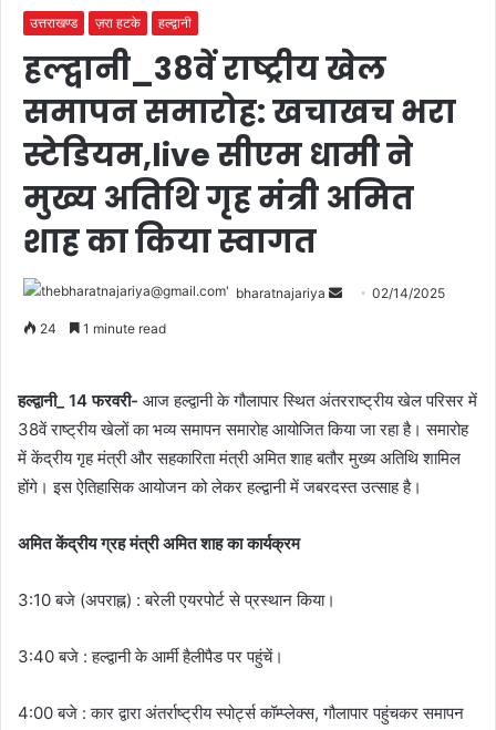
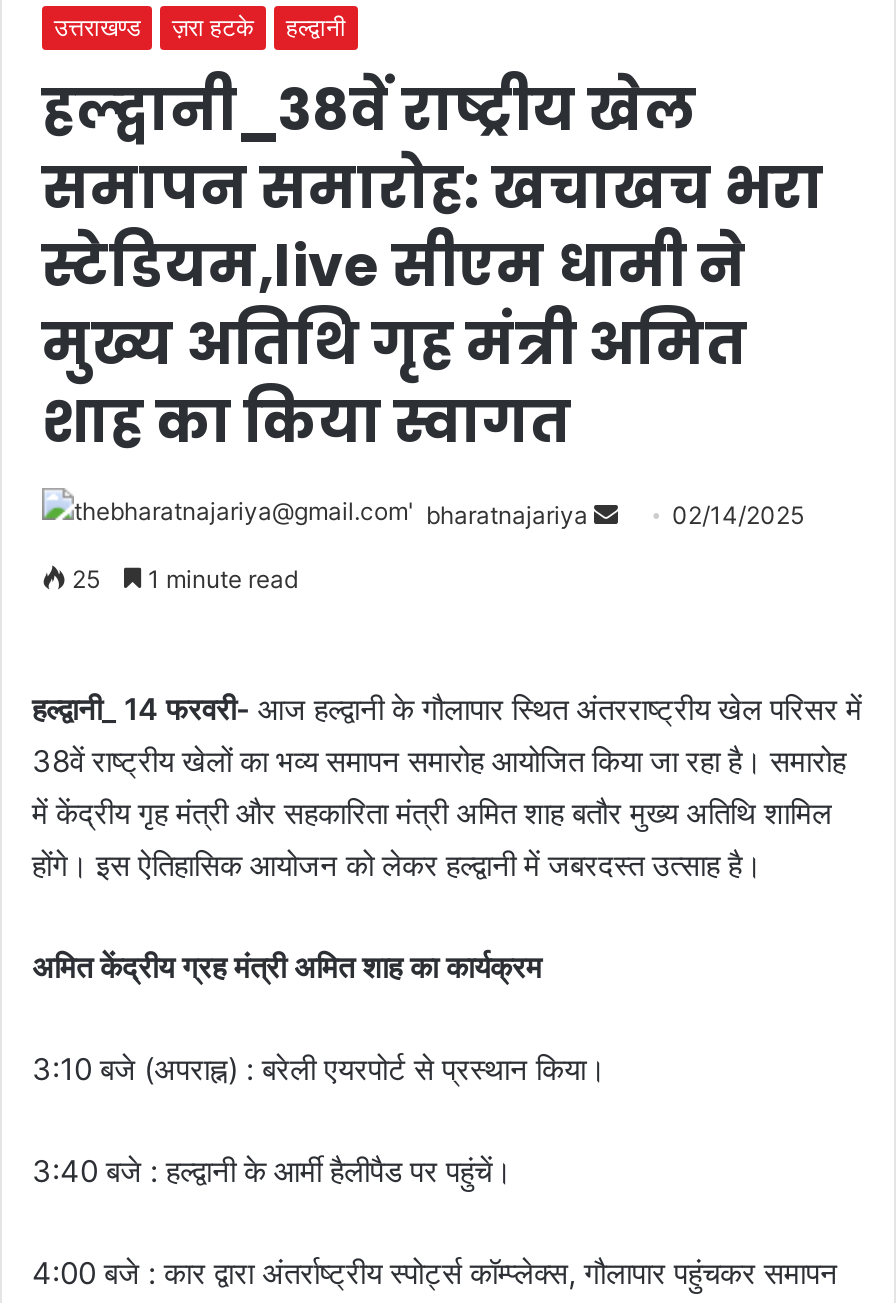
[37,320,166,337] 24 1 minute read -> [66,564,298,594] 25 1 minute read

